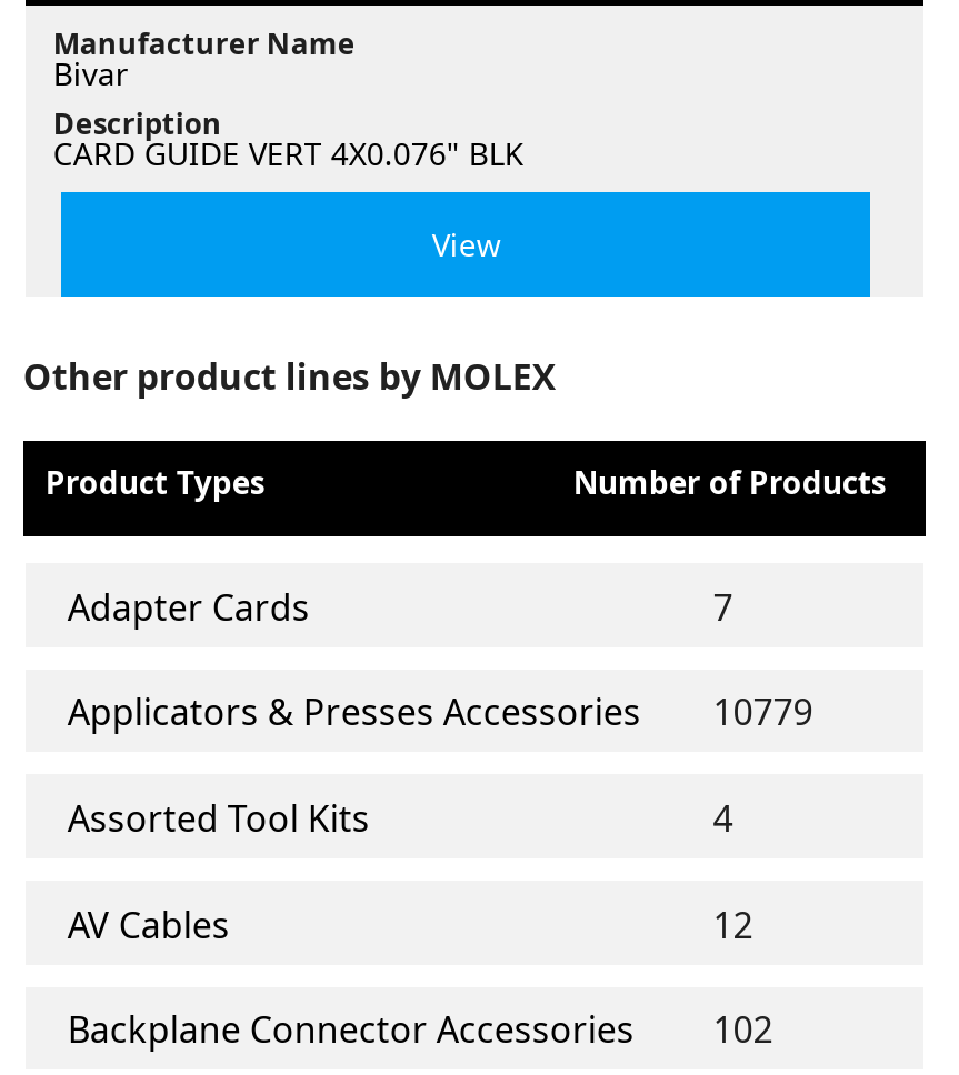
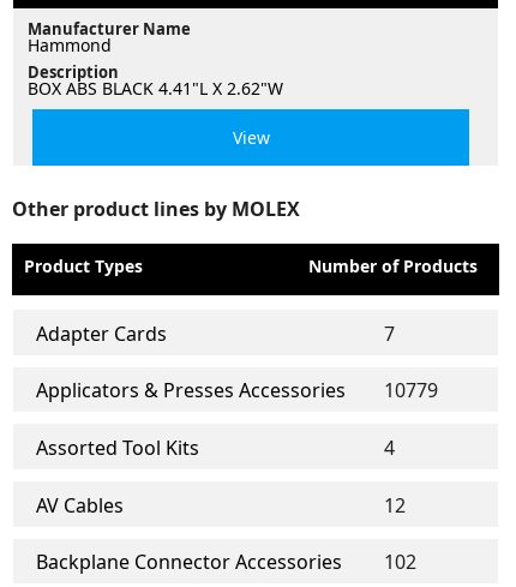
[53,53,129,95] Bivar -> [28,34,112,57] Hammond
[53,132,524,174] CARD GUIDE VERT 4X0.076" BLK -> [28,77,284,99] BOX ABS BLACK 4.41"L X 2.62"W

